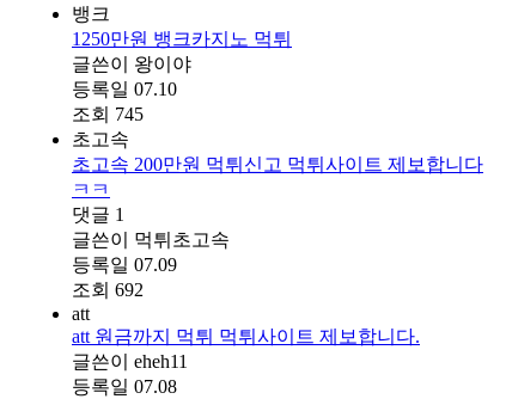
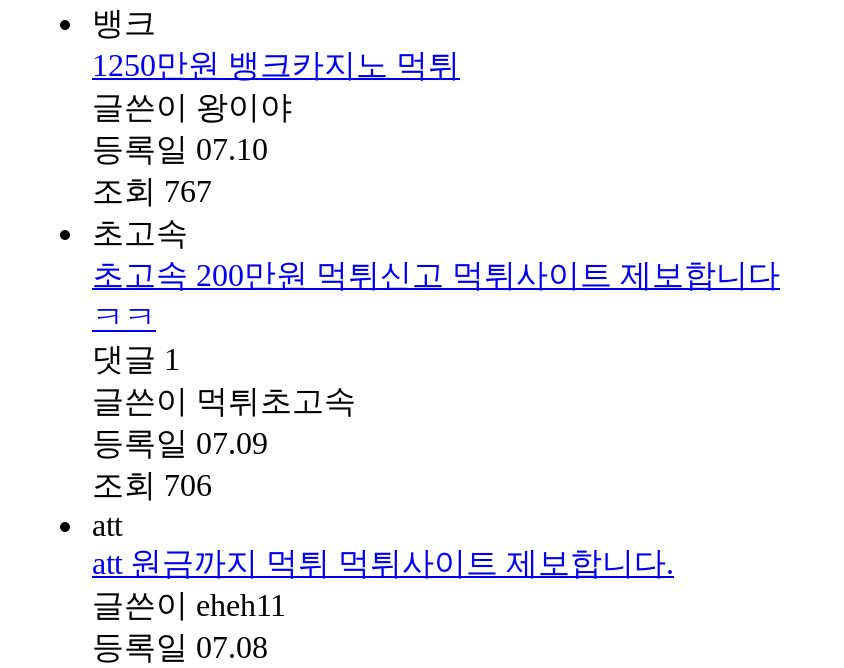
[72,104,144,124] 조회 745 -> [92,174,212,208] 조회 767
[72,280,144,300] 조회 692 -> [92,468,212,502] 조회 706

